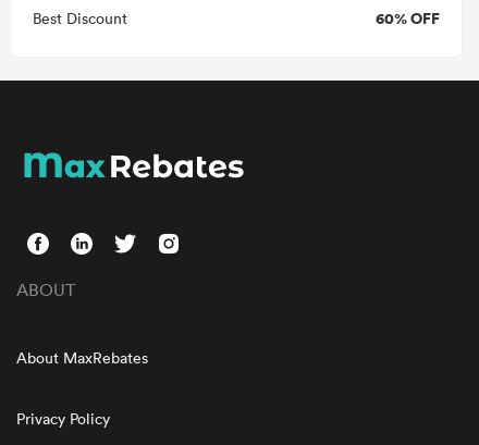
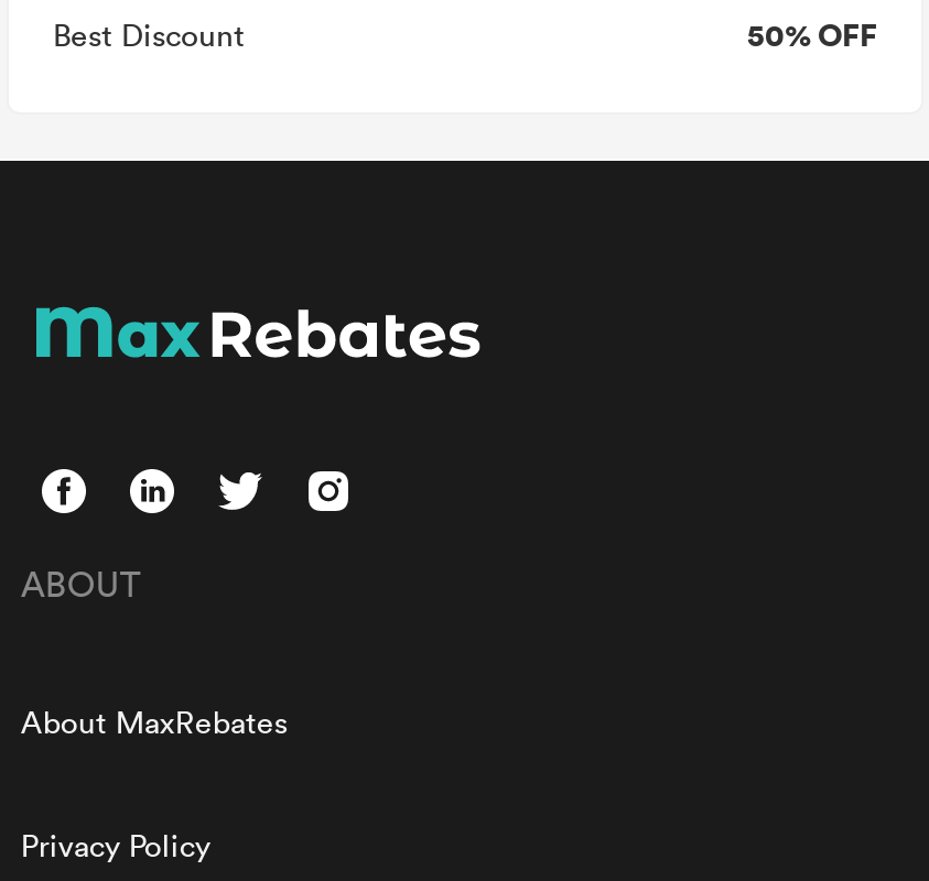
[376,7,440,29] 60% OFF -> [747,11,877,57] 50% OFF

